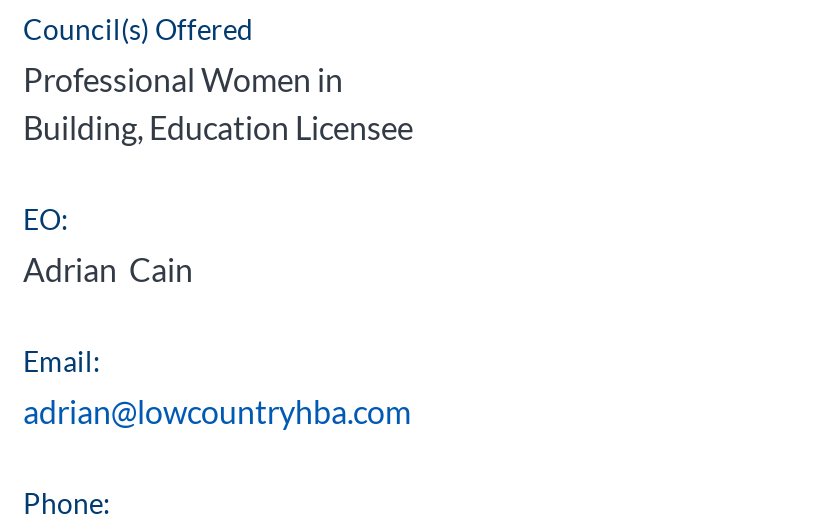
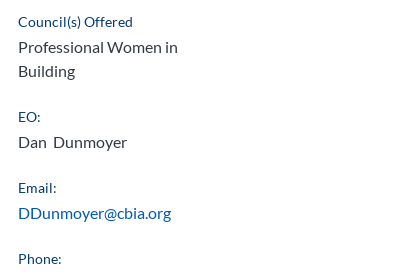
[23,108,413,146] Building, Education Licensee -> [18,61,75,80] Building
[23,250,193,288] Adrian Cain -> [18,132,127,151] Dan Dunmoyer
[23,392,411,430] adrian@lowcountryhba.com -> [18,203,171,222] DDunmoyer@cbia.org

